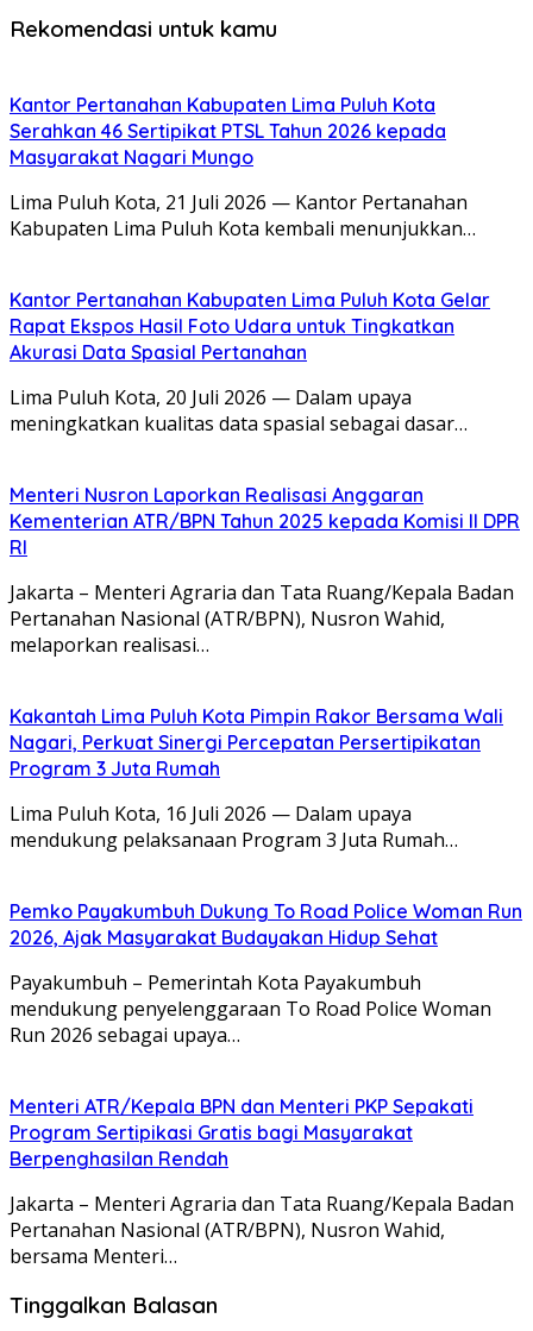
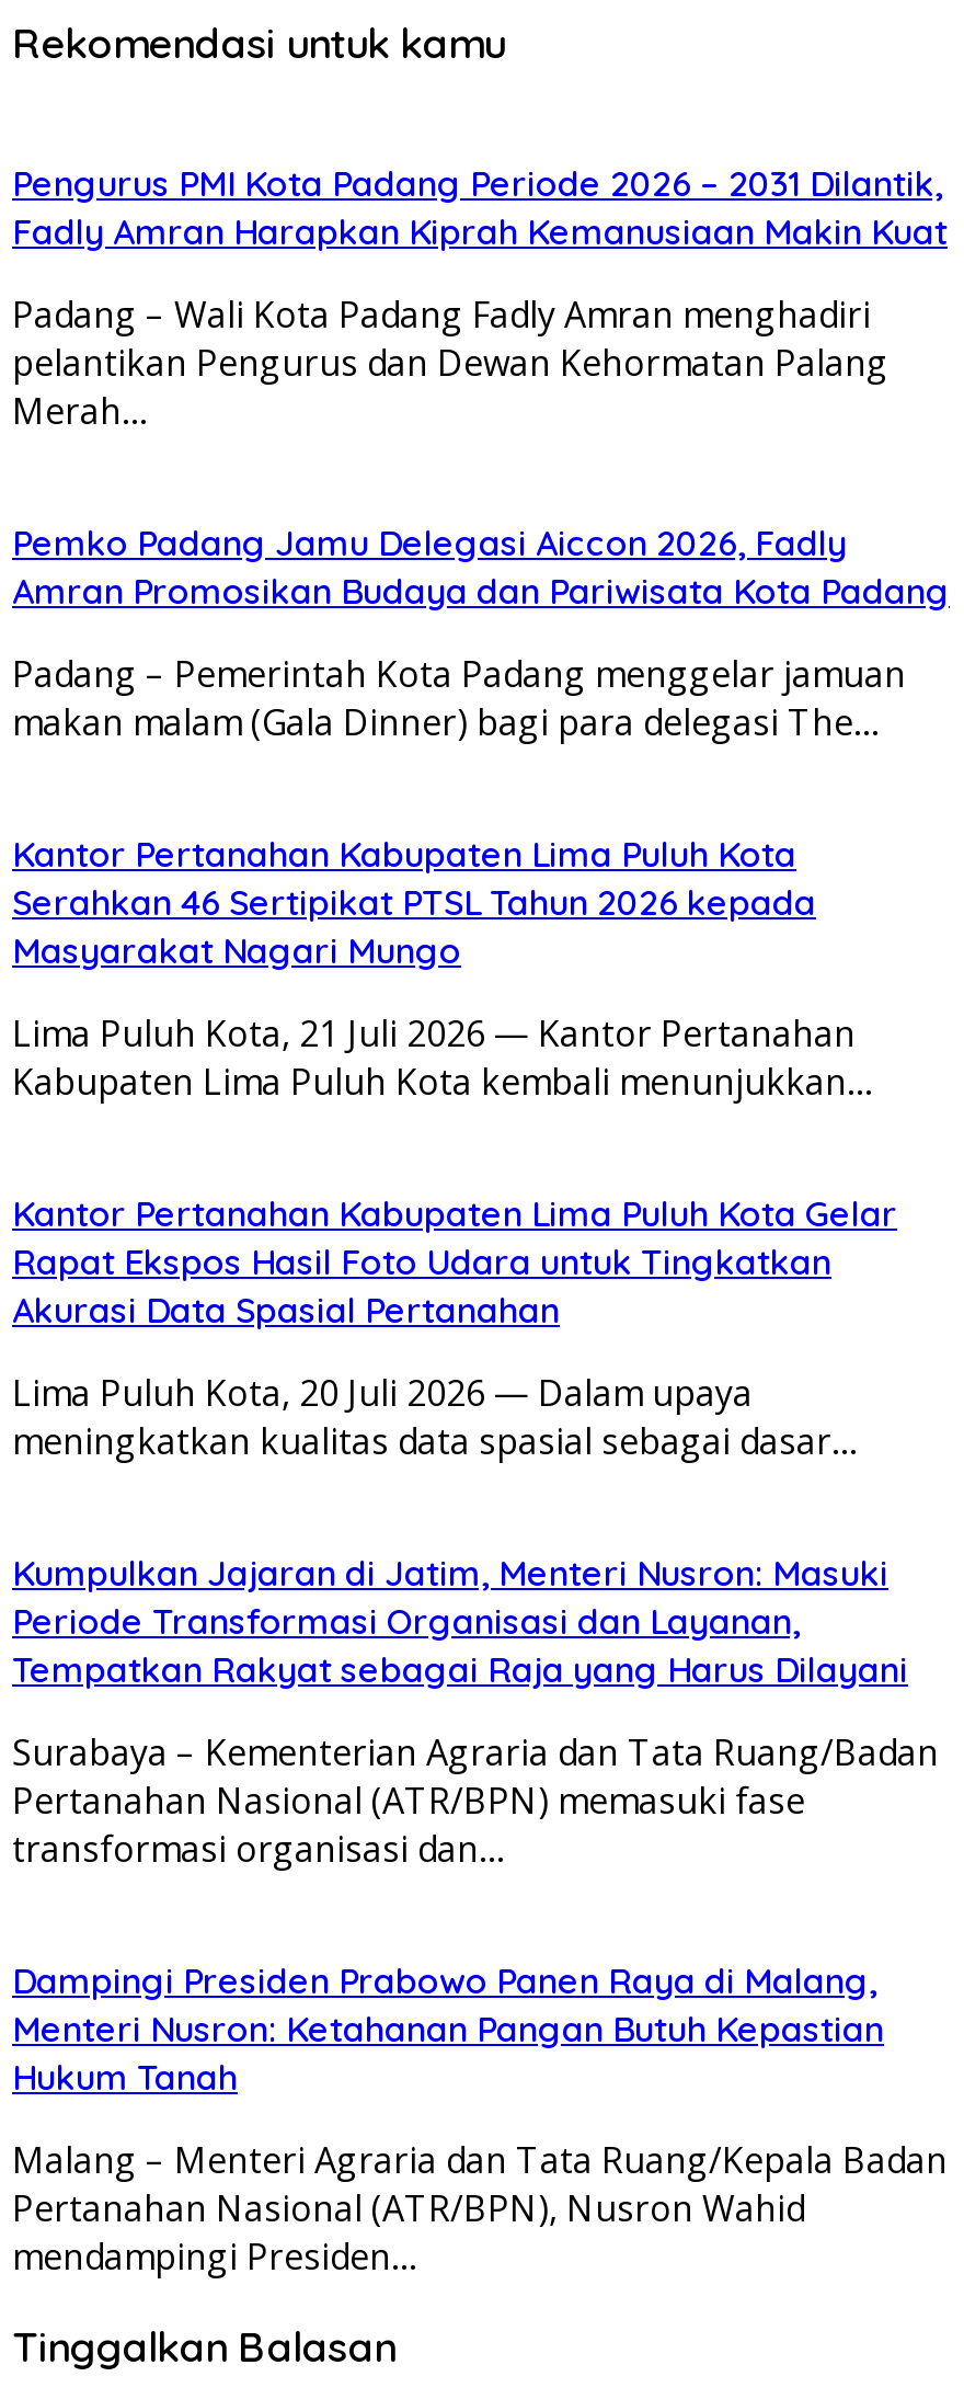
none -> [12,160,950,746] Pengurus PMI Kota Padang Periode 2026 – 2031 Dilantik, | Fadly Amran Harapkan Kiprah Kemanusiaan Makin Kuat | Padang – Wali Kota Padang Fadly Amran menghadiri | pelantikan Pengurus dan Dewan Kehormatan Palang | Merah… | Pemko Padang Jamu Delegasi Aiccon 2026, Fadly | Amran Promosikan Budaya dan Pariwisata Kota Padang | Padang – Pemerintah Kota Padang menggelar jamuan | makan malam (Gala Dinner) bagi para delegasi The…
moved [10,92,490,436] -> [12,831,897,1465]: Kantor Pertanahan Kabupaten Lima Puluh Kota | Serahkan 46 Sertipikat PTSL Tahun 2026 kepada | Masyarakat Nagari Mungo | ... | Lima Puluh Kota, 20 Juli 2026 — Dalam upaya | meningkatkan kualitas data spasial sebagai dasar…
[10,483,522,1269] Menteri Nusron Laporkan Realisasi Anggaran | Kementerian ATR/BPN Tahun 2025 kepada Komisi II DPR | RI | Jakarta – Menteri Agraria dan Tata Ruang/Kepala Badan | Pertanahan Nasional (ATR/BPN), Nusron Wahid, | melaporkan realisasi… | Kakantah Lima Puluh Kota Pimpin Rakor Bersama Wali | Nagari, Perkuat Sinergi Percepatan Persertipikatan | Program 3 Juta Rumah | Lima Puluh Kota, 16 Juli 2026 — Dalam upaya | mendukung pelaksanaan Program 3 Juta Rumah… | Pemko Payakumbuh Dukung To Road Police Woman Run | 2026, Ajak Masyarakat Budayakan Hidup Sehat | Payakumbuh – Pemerintah Kota Payakumbuh | mendukung penyelenggaraan To Road Police Woman | Run 2026 sebagai upaya… | Menteri ATR/Kepala BPN dan Menteri PKP Sepakati | Program Sertipikasi Gratis bagi Masyarakat | Berpenghasilan Rendah | Jakarta – Menteri Agraria dan Tata Ruang/Kepala Badan | Pertanahan Nasional (ATR/BPN), Nusron Wahid, | bersama Menteri… -> [12,1550,948,2280] Kumpulkan Jajaran di Jatim, Menteri Nusron: Masuki | Periode Transformasi Organisasi dan Layanan, | Tempatkan Rakyat sebagai Raja yang Harus Dilayani | Surabaya – Kementerian Agraria dan Tata Ruang/Badan | Pertanahan Nasional (ATR/BPN) memasuki fase | transformasi organisasi dan… | Dampingi Presiden Prabowo Panen Raya di Malang, | Menteri Nusron: Ketahanan Pangan Butuh Kepastian | Hukum Tanah | Malang – Menteri Agraria dan Tata Ruang/Kepala Badan | Pertanahan Nasional (ATR/BPN), Nusron Wahid | mendampingi Presiden…

